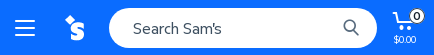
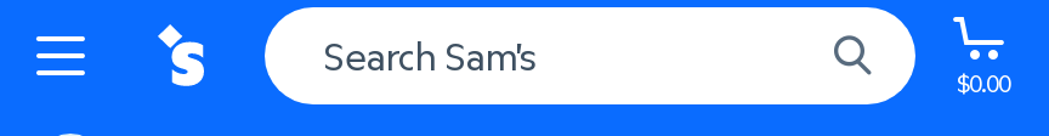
[413,7,421,24] 0 -> none

